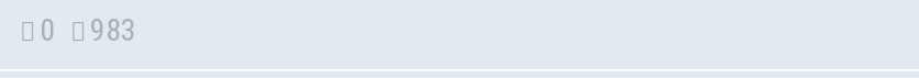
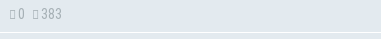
[40,11,136,46] 0 983 -> [18,6,62,22] 0 383

